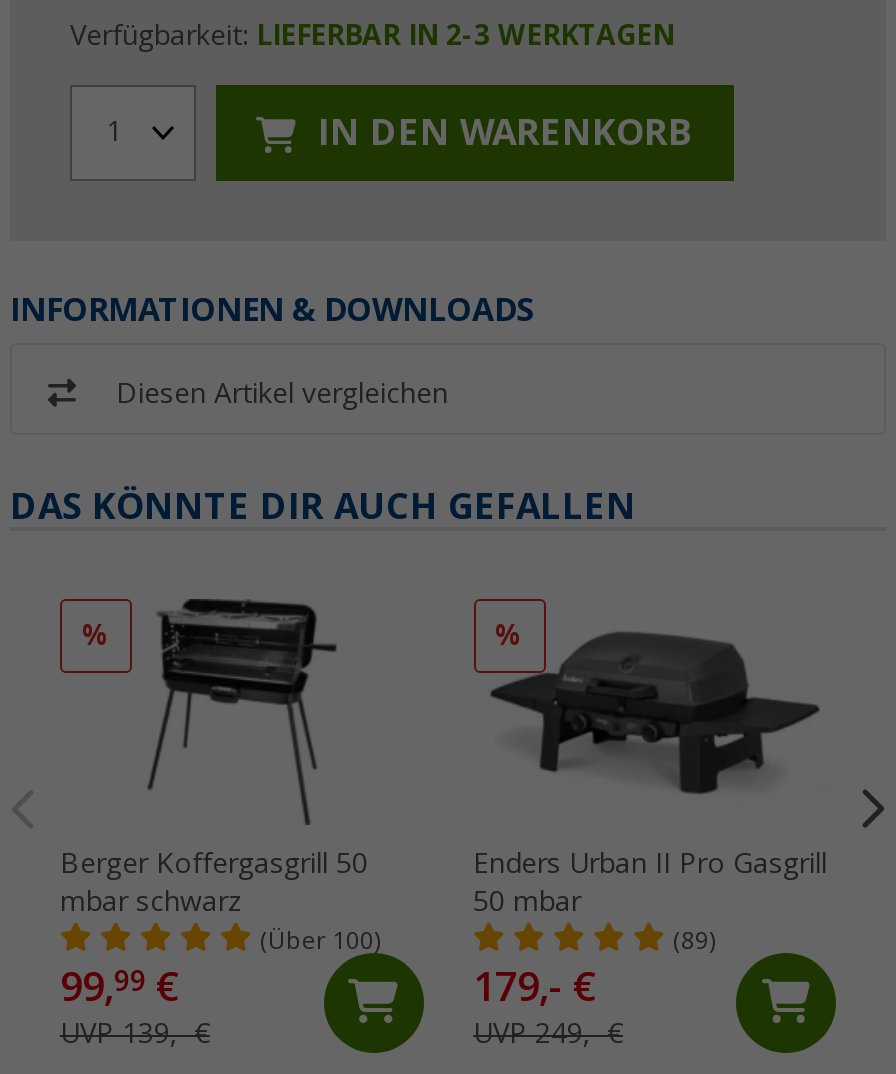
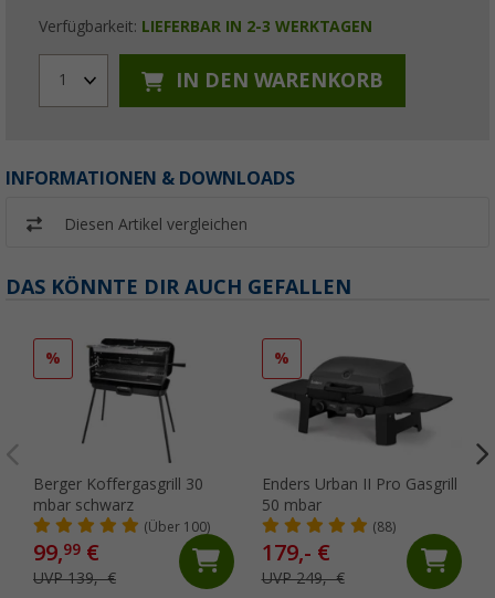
[60,847,368,879] Berger Koffergasgrill 50 -> [33,475,203,493] Berger Koffergasgrill 30
[673,927,715,955] (89) -> [372,520,395,535] (88)

